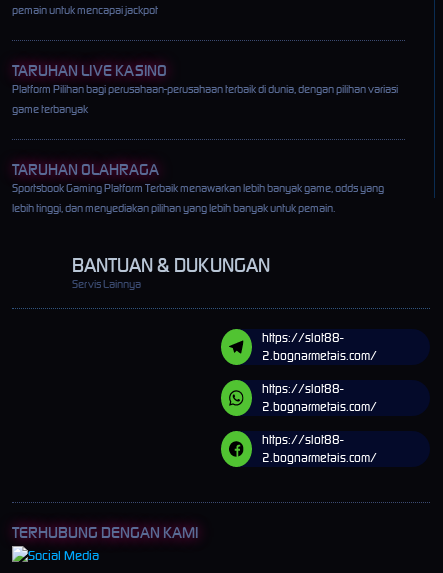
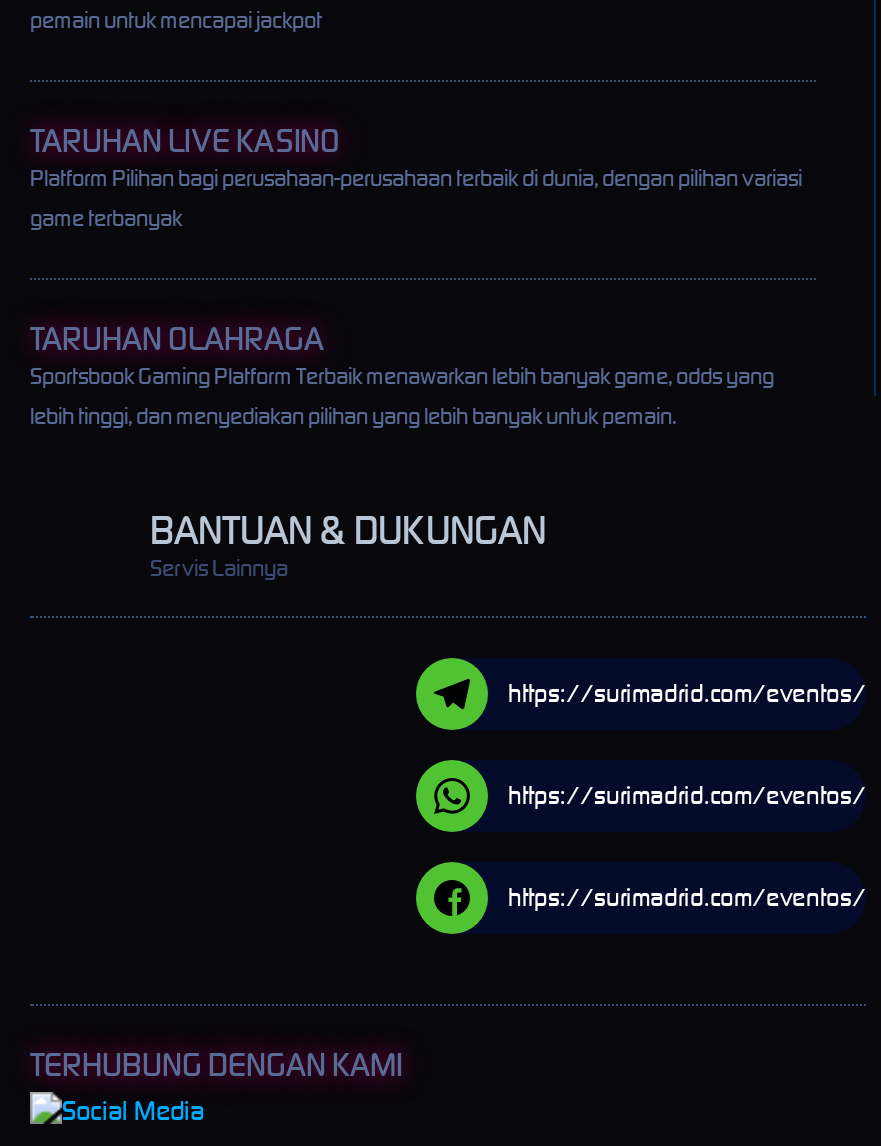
[205,328,377,366] [image] | https://slot88- | 2.bognarmetais.com/ -> [414,656,866,732] [image] | https://surimadrid.com/eventos/
[205,379,377,417] [image] | https://slot88- | 2.bognarmetais.com/ -> [414,758,866,834] [image] | https://surimadrid.com/eventos/
[205,430,377,468] [image] | https://slot88- | 2.bognarmetais.com/ -> [414,860,866,936] [image] | https://surimadrid.com/eventos/

